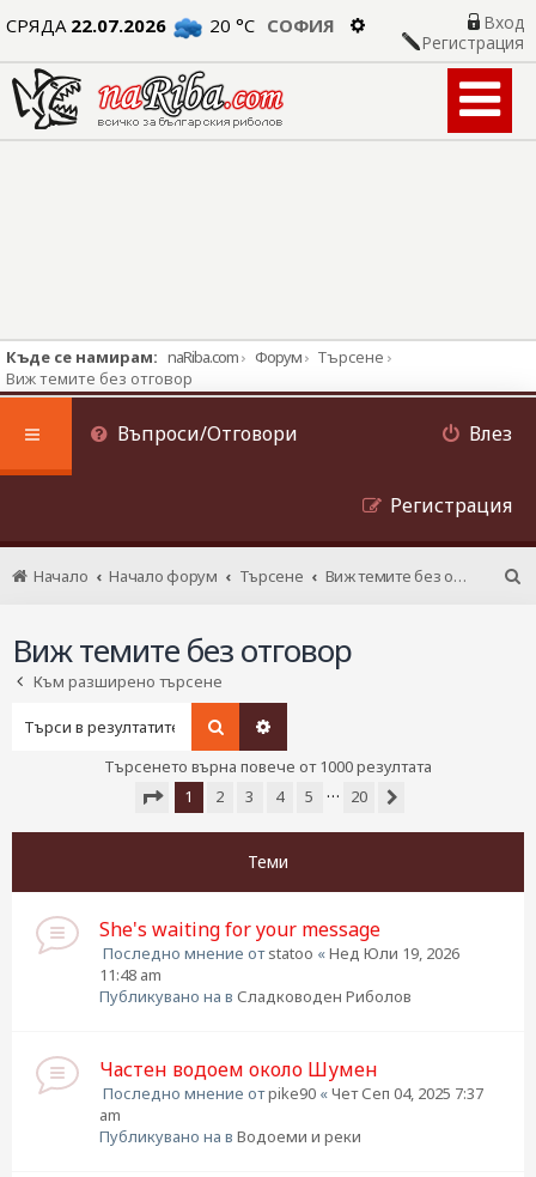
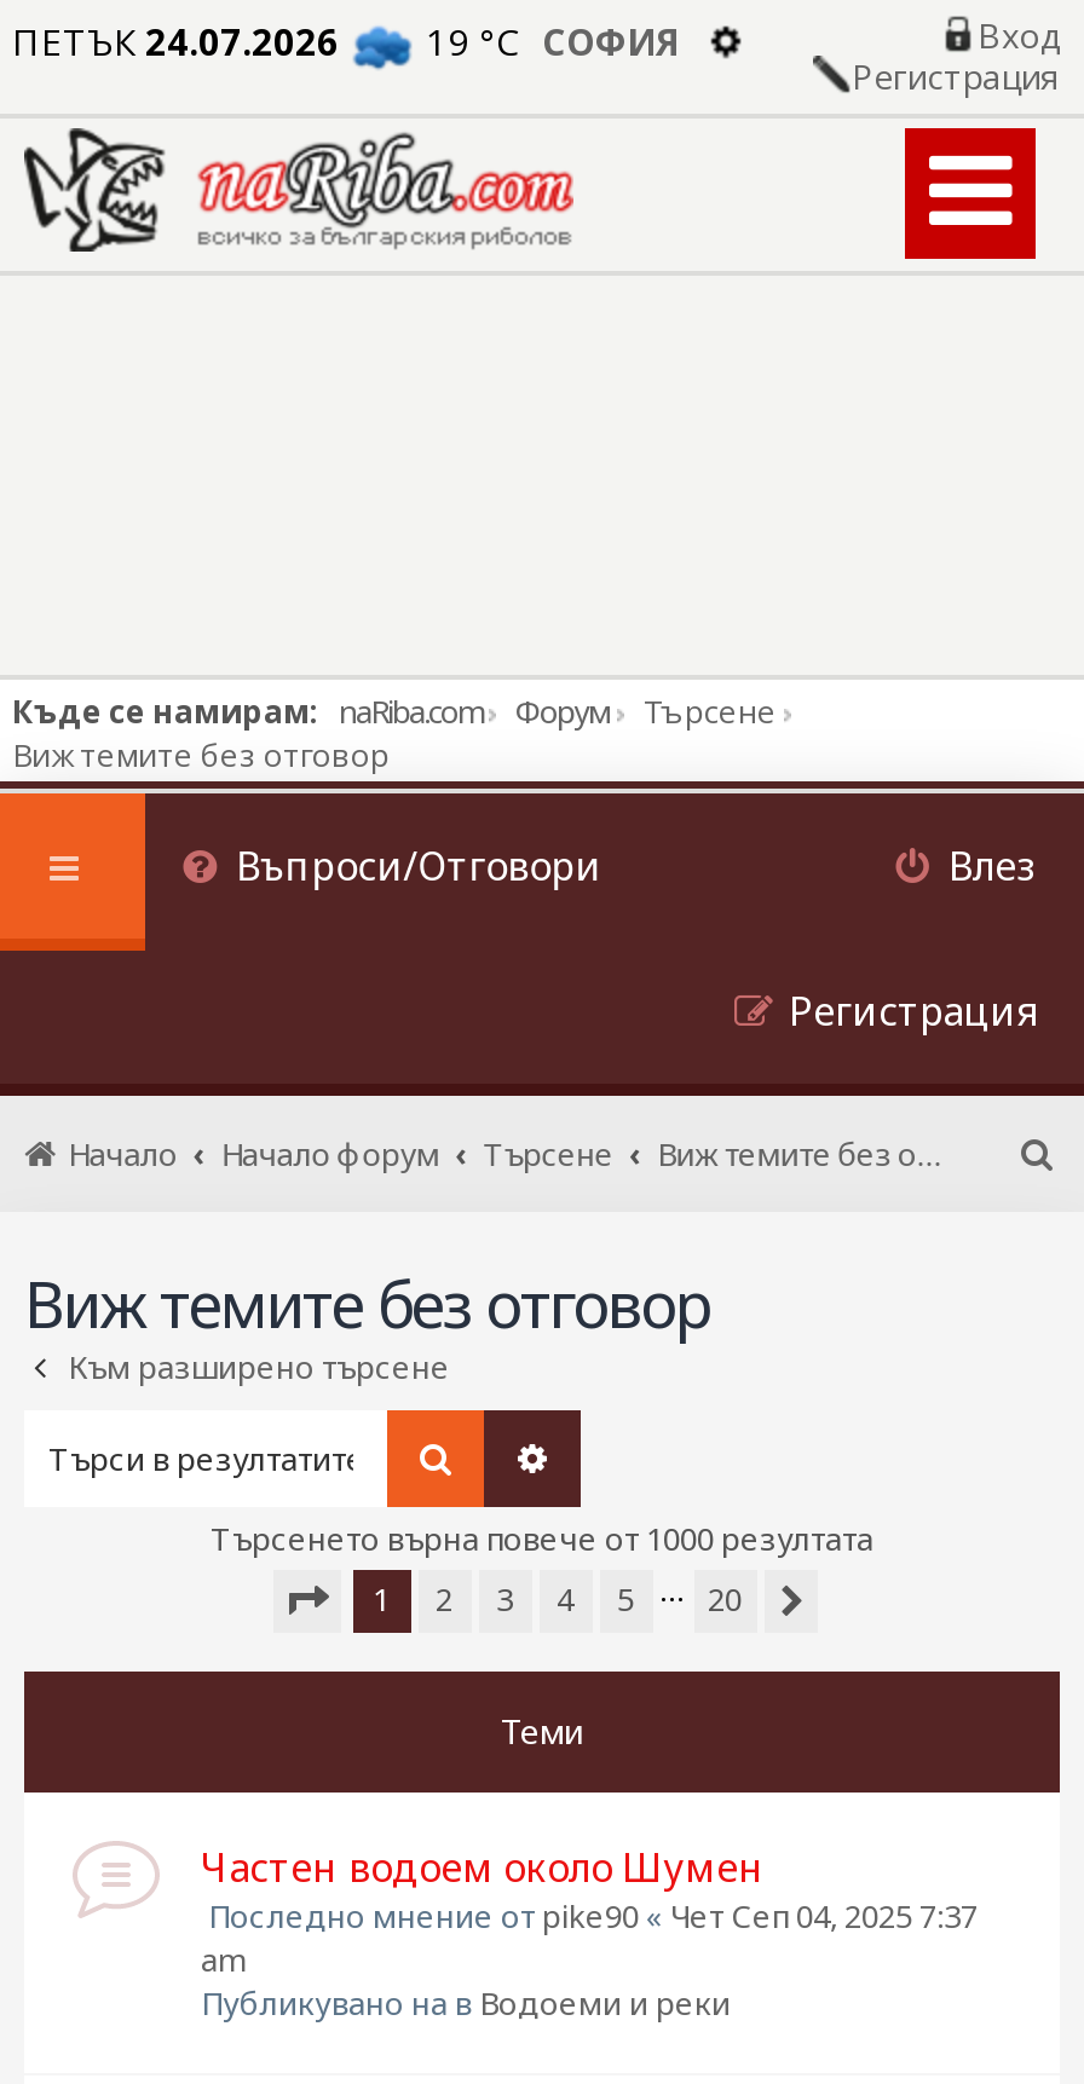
[6,13,335,37] СРЯДА 22.07.2026 | 20 °C СОФИЯ -> [12,16,680,64] ПЕТЪК 24.07.2026 | 19 °C СОФИЯ
[99,916,459,1007] She's waiting for your message | Последно мнение от statoo «Нед Юли 19, 2026 | 11:48 am | Публикувано на в Сладководен Риболов -> none

